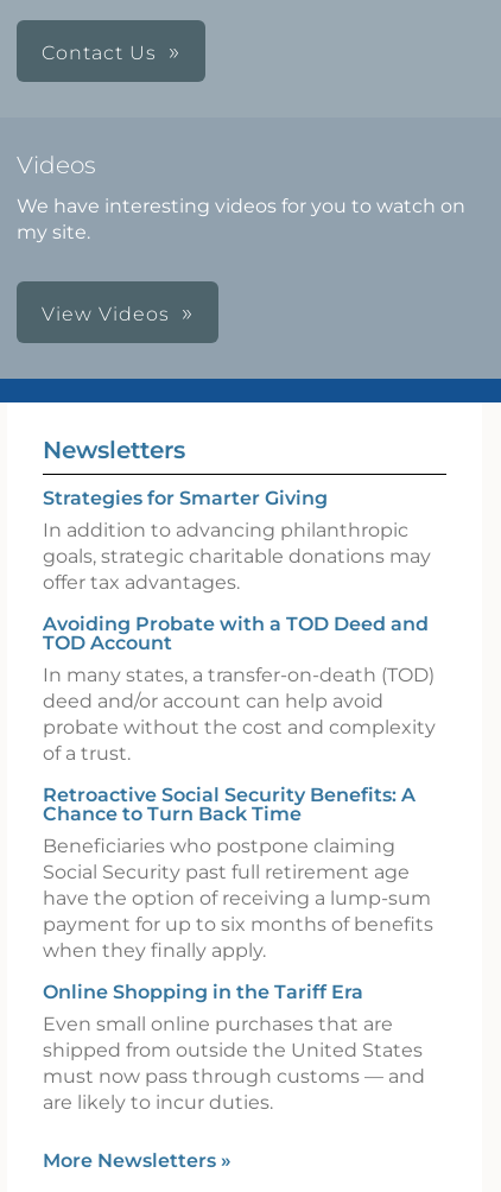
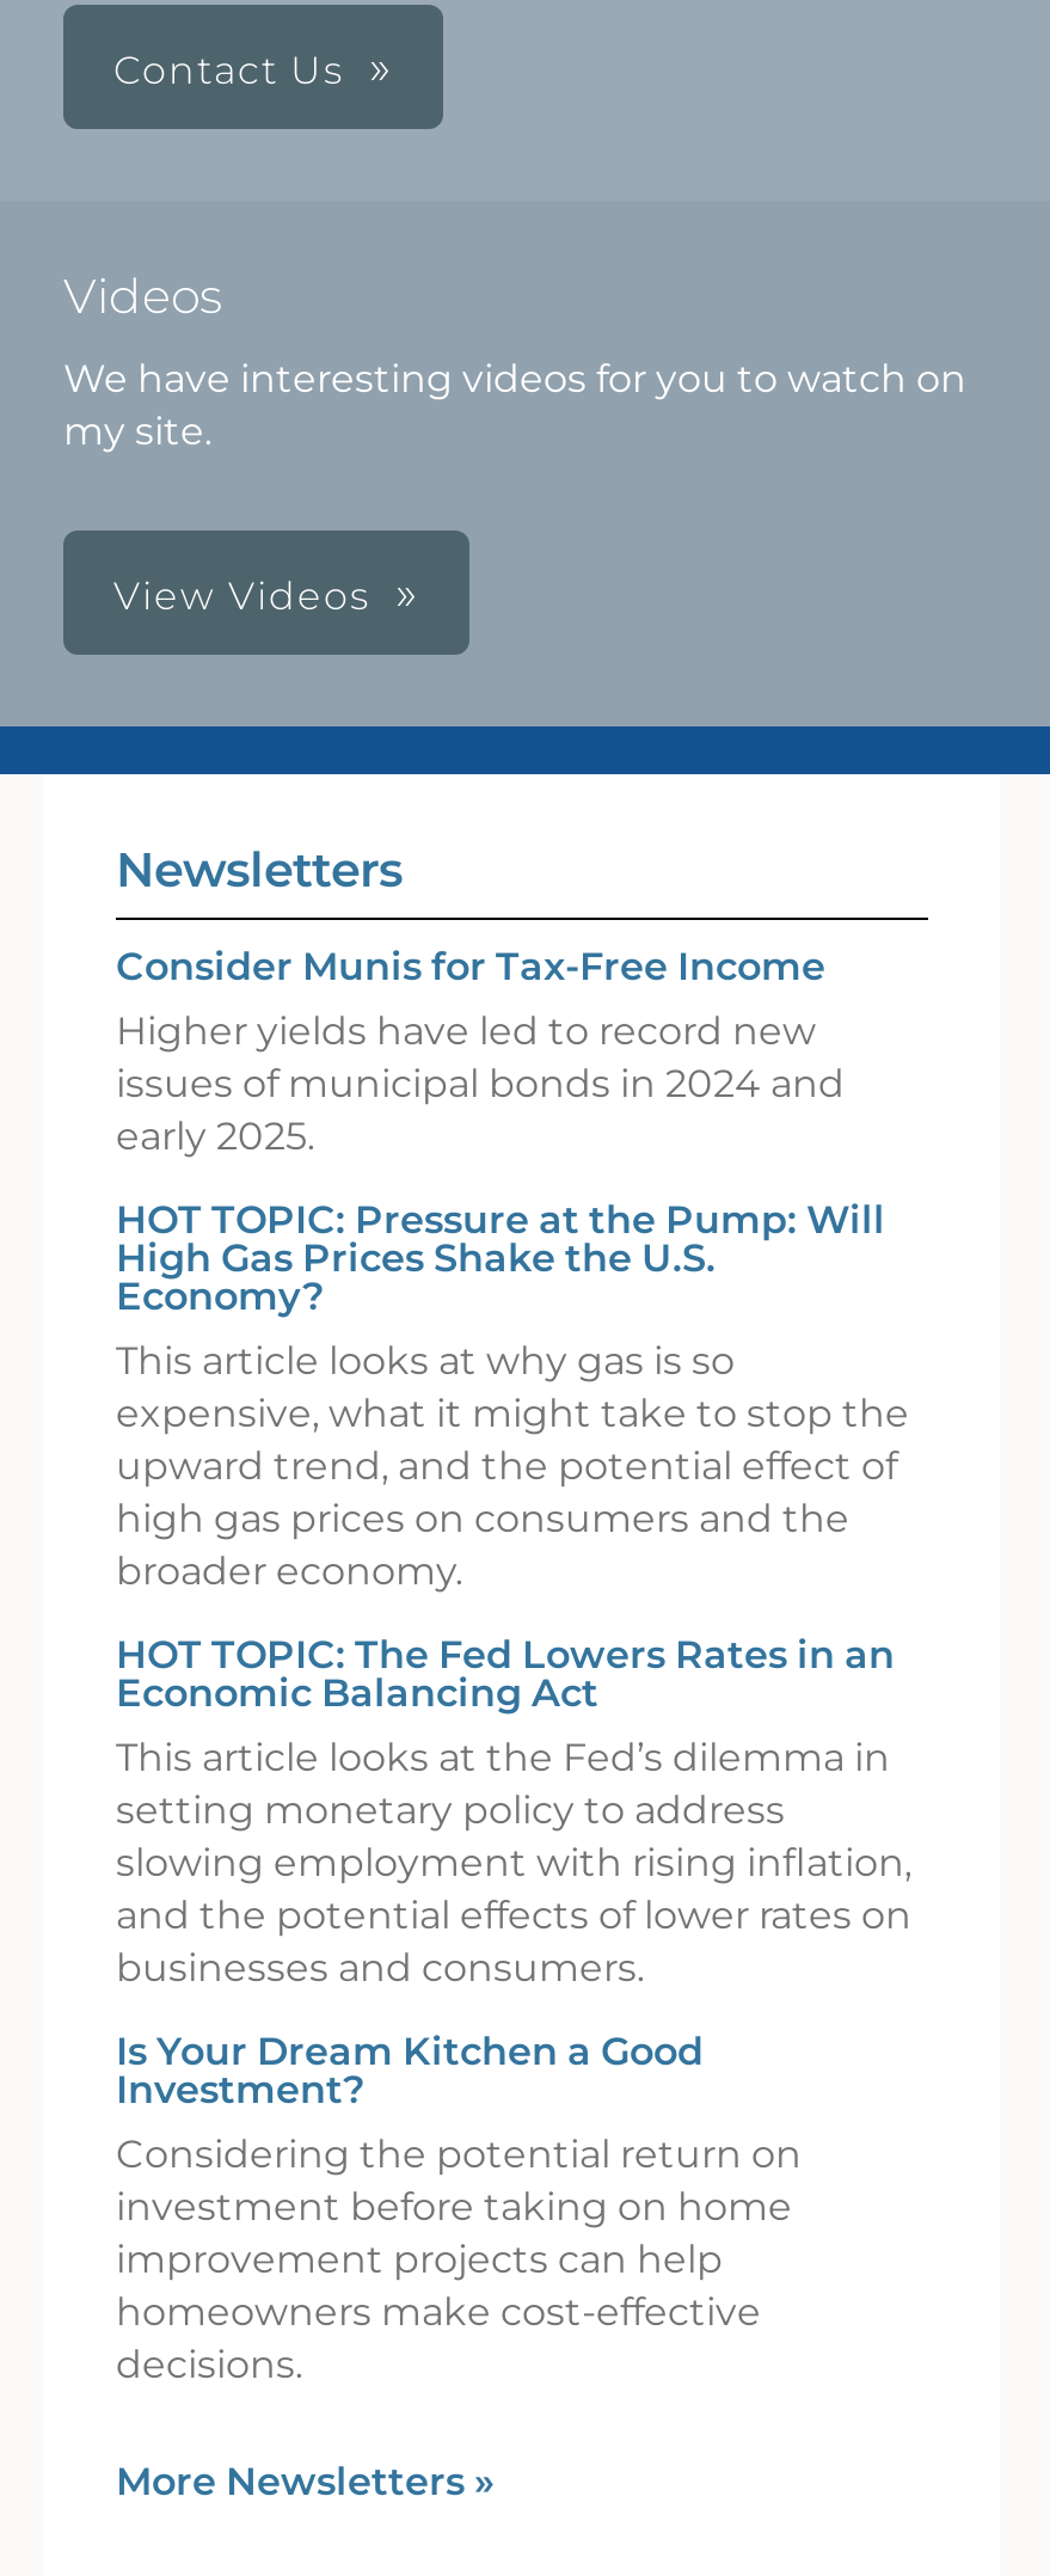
[43,487,431,594] Strategies for Smarter Giving | In addition to advancing philanthropic | goals, strategic charitable donations may | offer tax advantages. -> [116,944,845,1159] Consider Munis for Tax-Free Income | Higher yields have led to record new | issues of municipal bonds in 2024 and | early 2025.
[43,613,436,765] Avoiding Probate with a TOD Deed and | TOD Account | In many states, a transfer-on-death (TOD) | deed and/or account can help avoid | probate without the cost and complexity | of a trust. -> [116,1197,909,1594] HOT TOPIC: Pressure at the Pump: Will | High Gas Prices Shake the U.S. | Economy? | This article looks at why gas is so | expensive, what it might take to stop the | upward trend, and the potential effect of | high gas prices on consumers and the | broader economy.
[43,784,433,962] Retroactive Social Security Benefits: A | Chance to Turn Back Time | Beneficiaries who postpone claiming | Social Security past full retirement age | have the option of receiving a lump-sum | payment for up to six months of benefits | when they finally apply. -> [116,1632,911,1991] HOT TOPIC: The Fed Lowers Rates in an | Economic Balancing Act | This article looks at the Fed’s dilemma in | setting monetary policy to address | slowing employment with rising inflation, | and the potential effects of lower rates on | businesses and consumers.
[43,981,425,1114] Online Shopping in the Tariff Era | Even small online purchases that are | shipped from outside the United States | must now pass through customs — and | are likely to incur duties. -> [116,2029,802,2387] Is Your Dream Kitchen a Good | Investment? | Considering the potential return on | investment before taking on home | improvement projects can help | homeowners make cost-effective | decisions.

